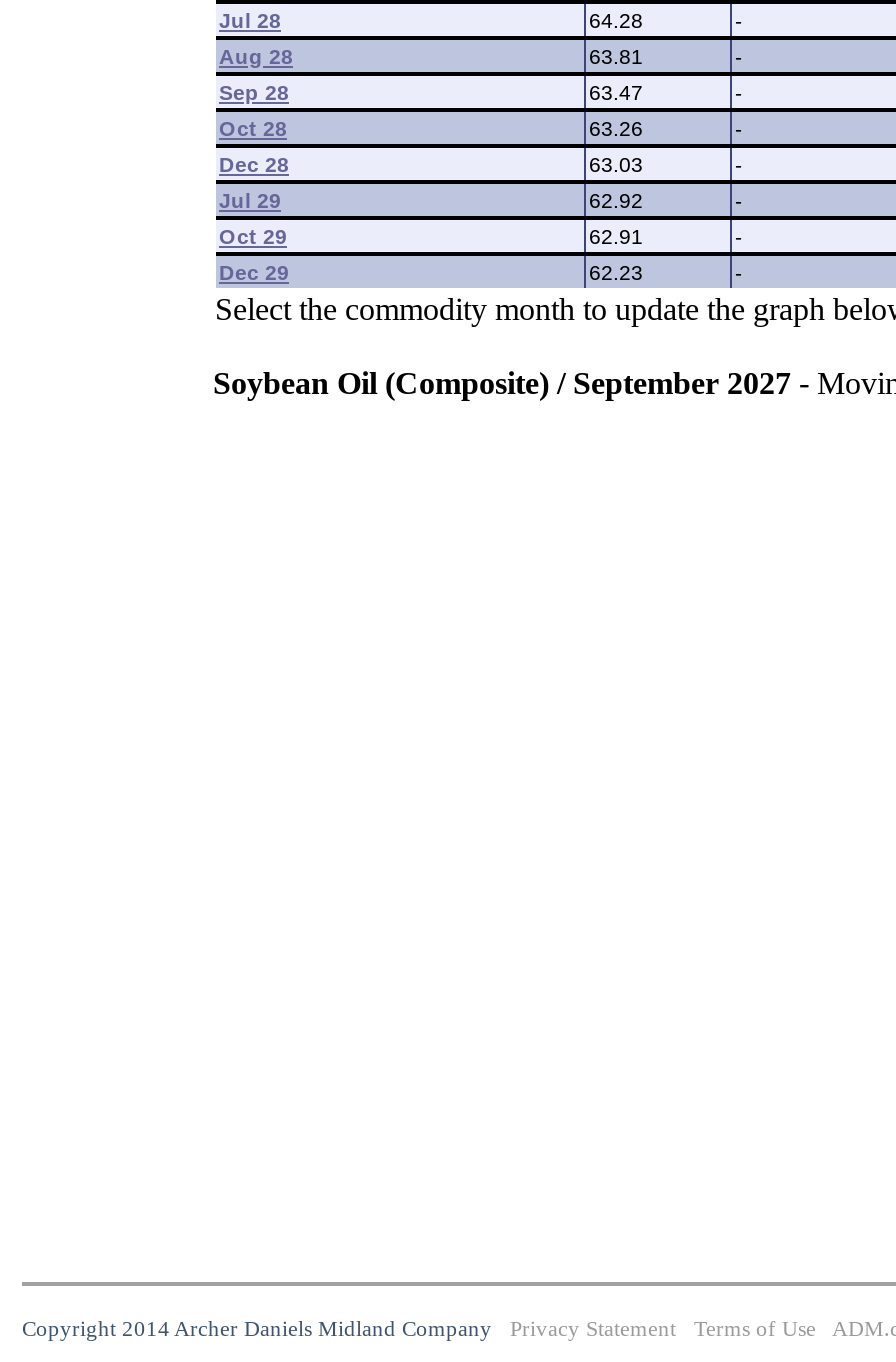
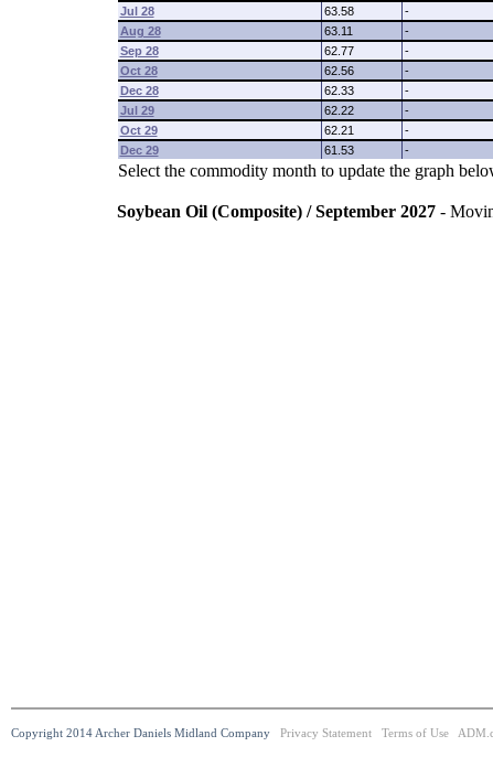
[589,8,643,32] 64.28 -> [324,4,353,18] 63.58
[589,44,643,68] 63.81 -> [324,24,352,38] 63.11
[589,80,643,104] 63.47 -> [324,44,353,57] 62.77
[589,116,643,140] 63.26 -> [324,64,353,77] 62.56
[589,152,643,176] 63.03 -> [324,84,353,97] 62.33
[589,188,643,212] 62.92 -> [324,104,353,117] 62.22
[589,224,643,248] 62.91 -> [324,124,353,137] 62.21
[589,260,643,284] 62.23 -> [324,143,353,157] 61.53

